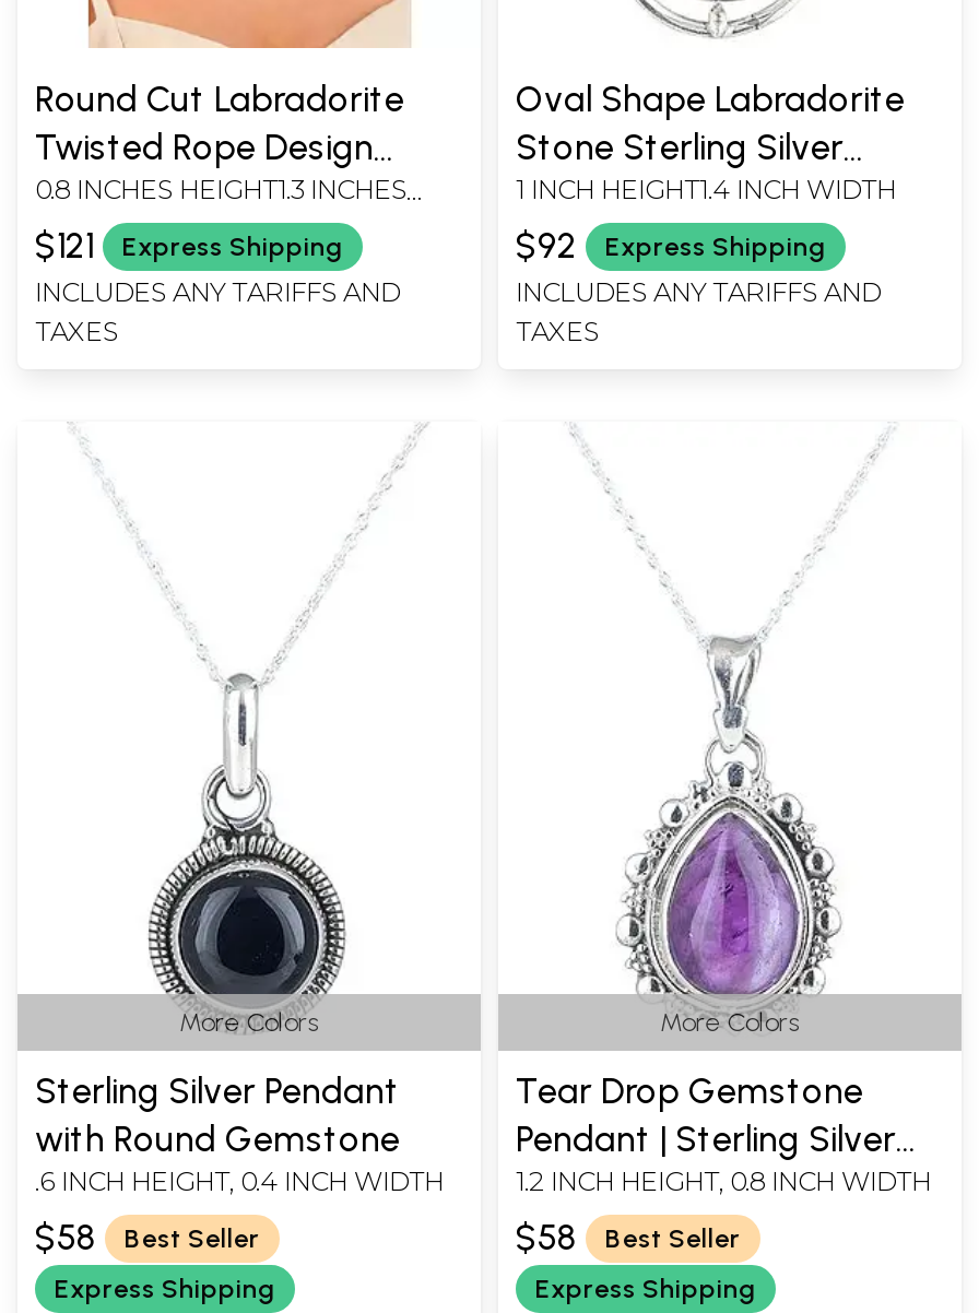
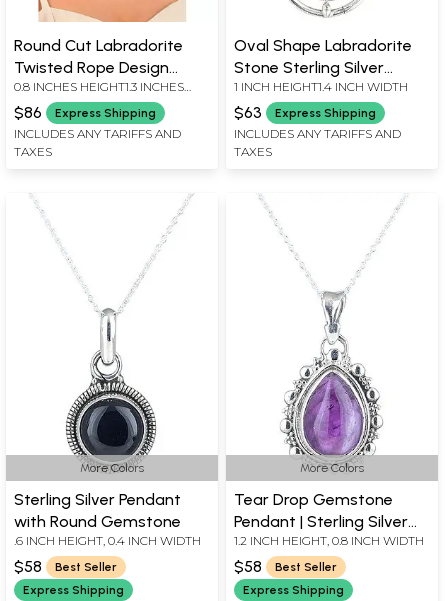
[35,225,343,267] $121 Express Shipping -> [14,103,156,122] $86 Express Shipping
[516,225,826,267] $92 Express Shipping -> [234,103,376,122] $63 Express Shipping

